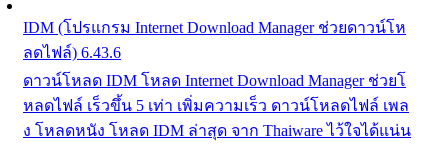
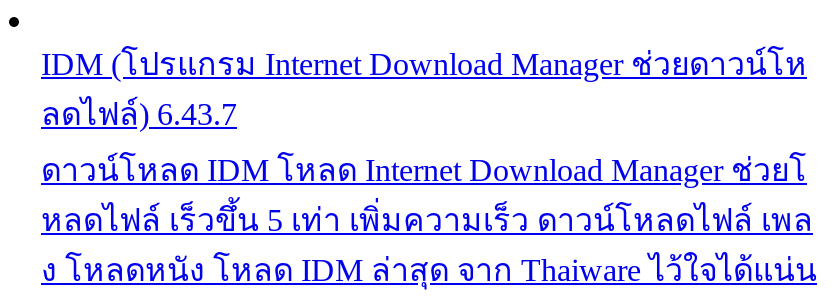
[23,44,121,61] ลดไฟล์) 6.43.6 -> [41,97,237,131] ลดไฟล์) 6.43.7

